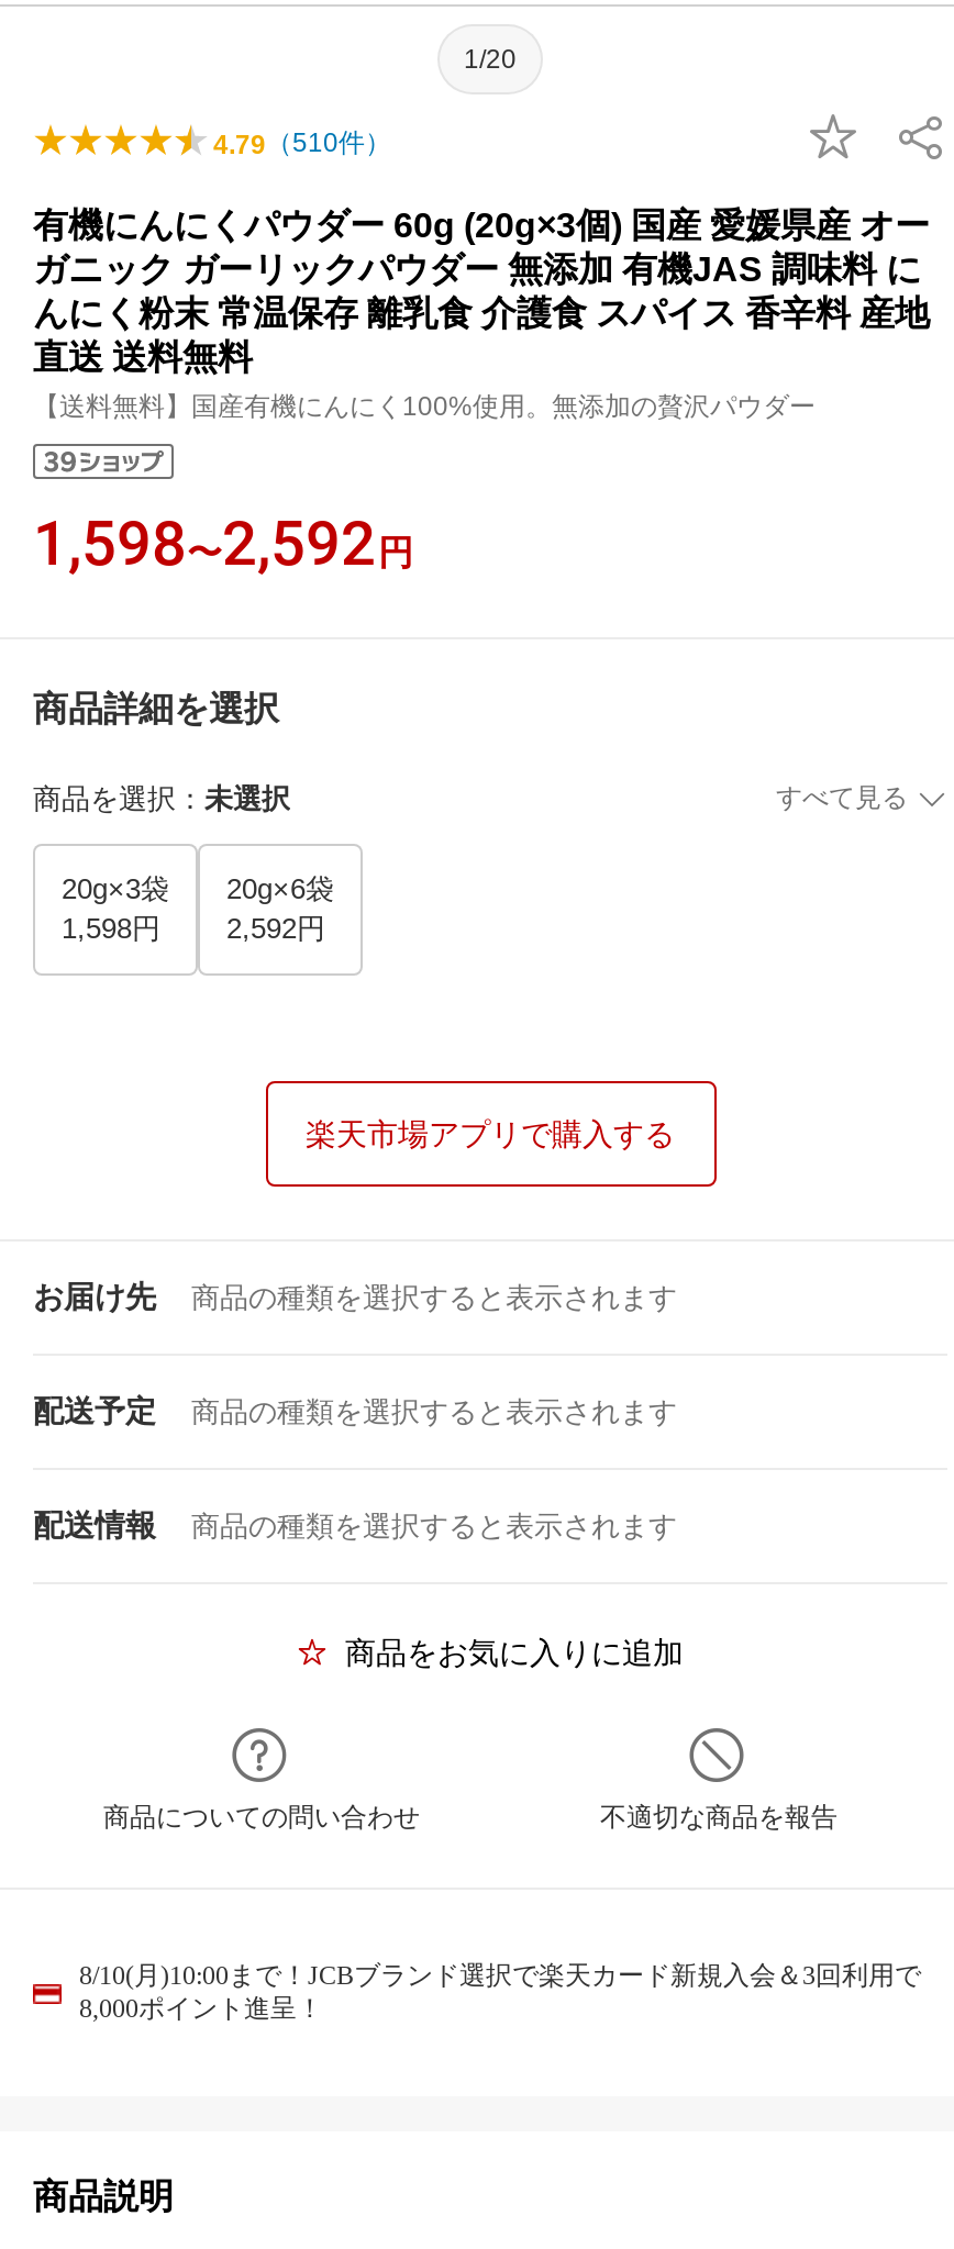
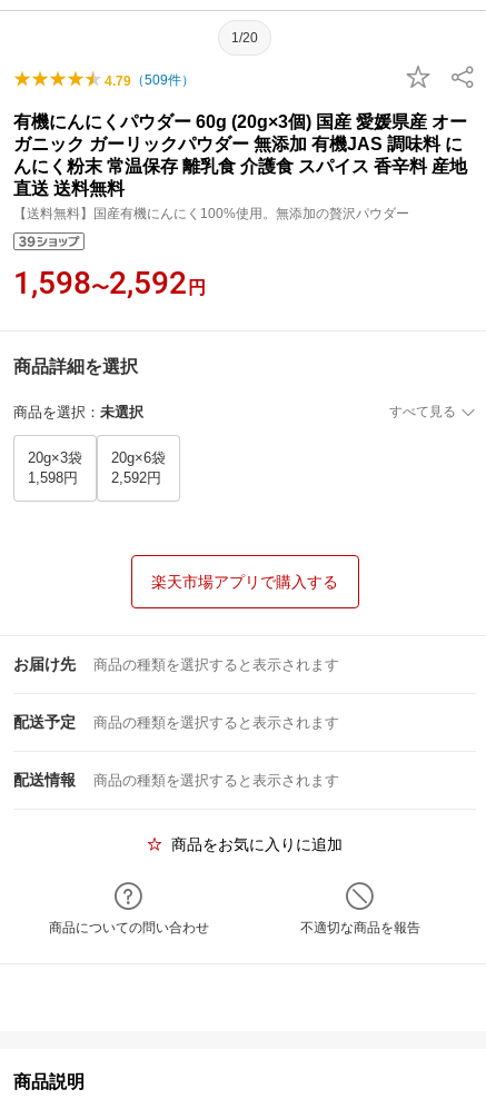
[213,127,391,160] 4.79（510件） -> [105,72,195,89] 4.79（509件）
[79,1960,921,2024] 8/10(月)10:00まで！JCBブランド選択で楽天カード新規入会＆3回利用で | 8,000ポイント進呈！ -> none

